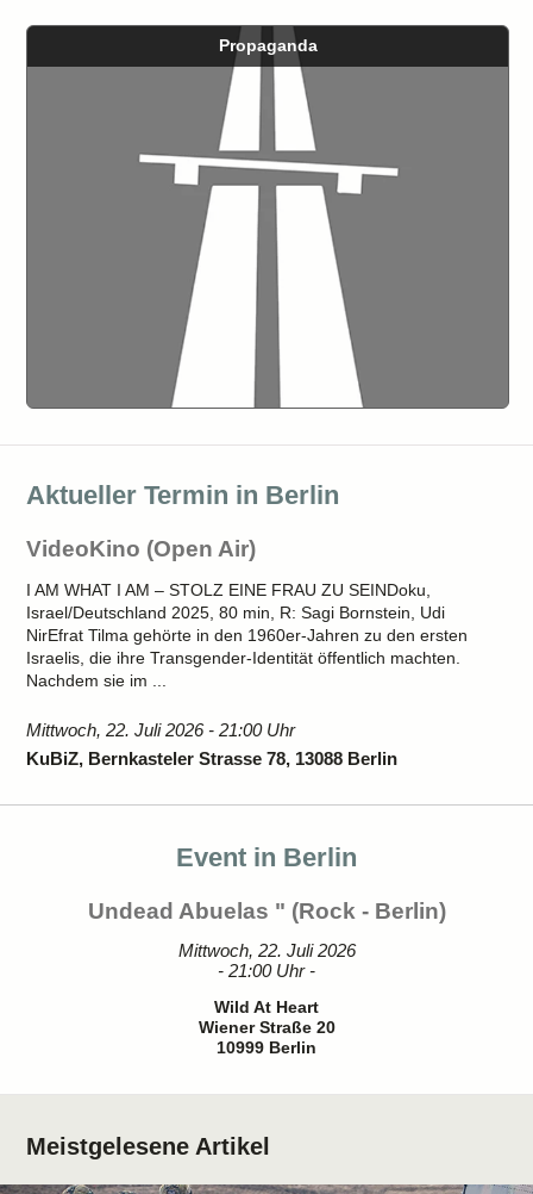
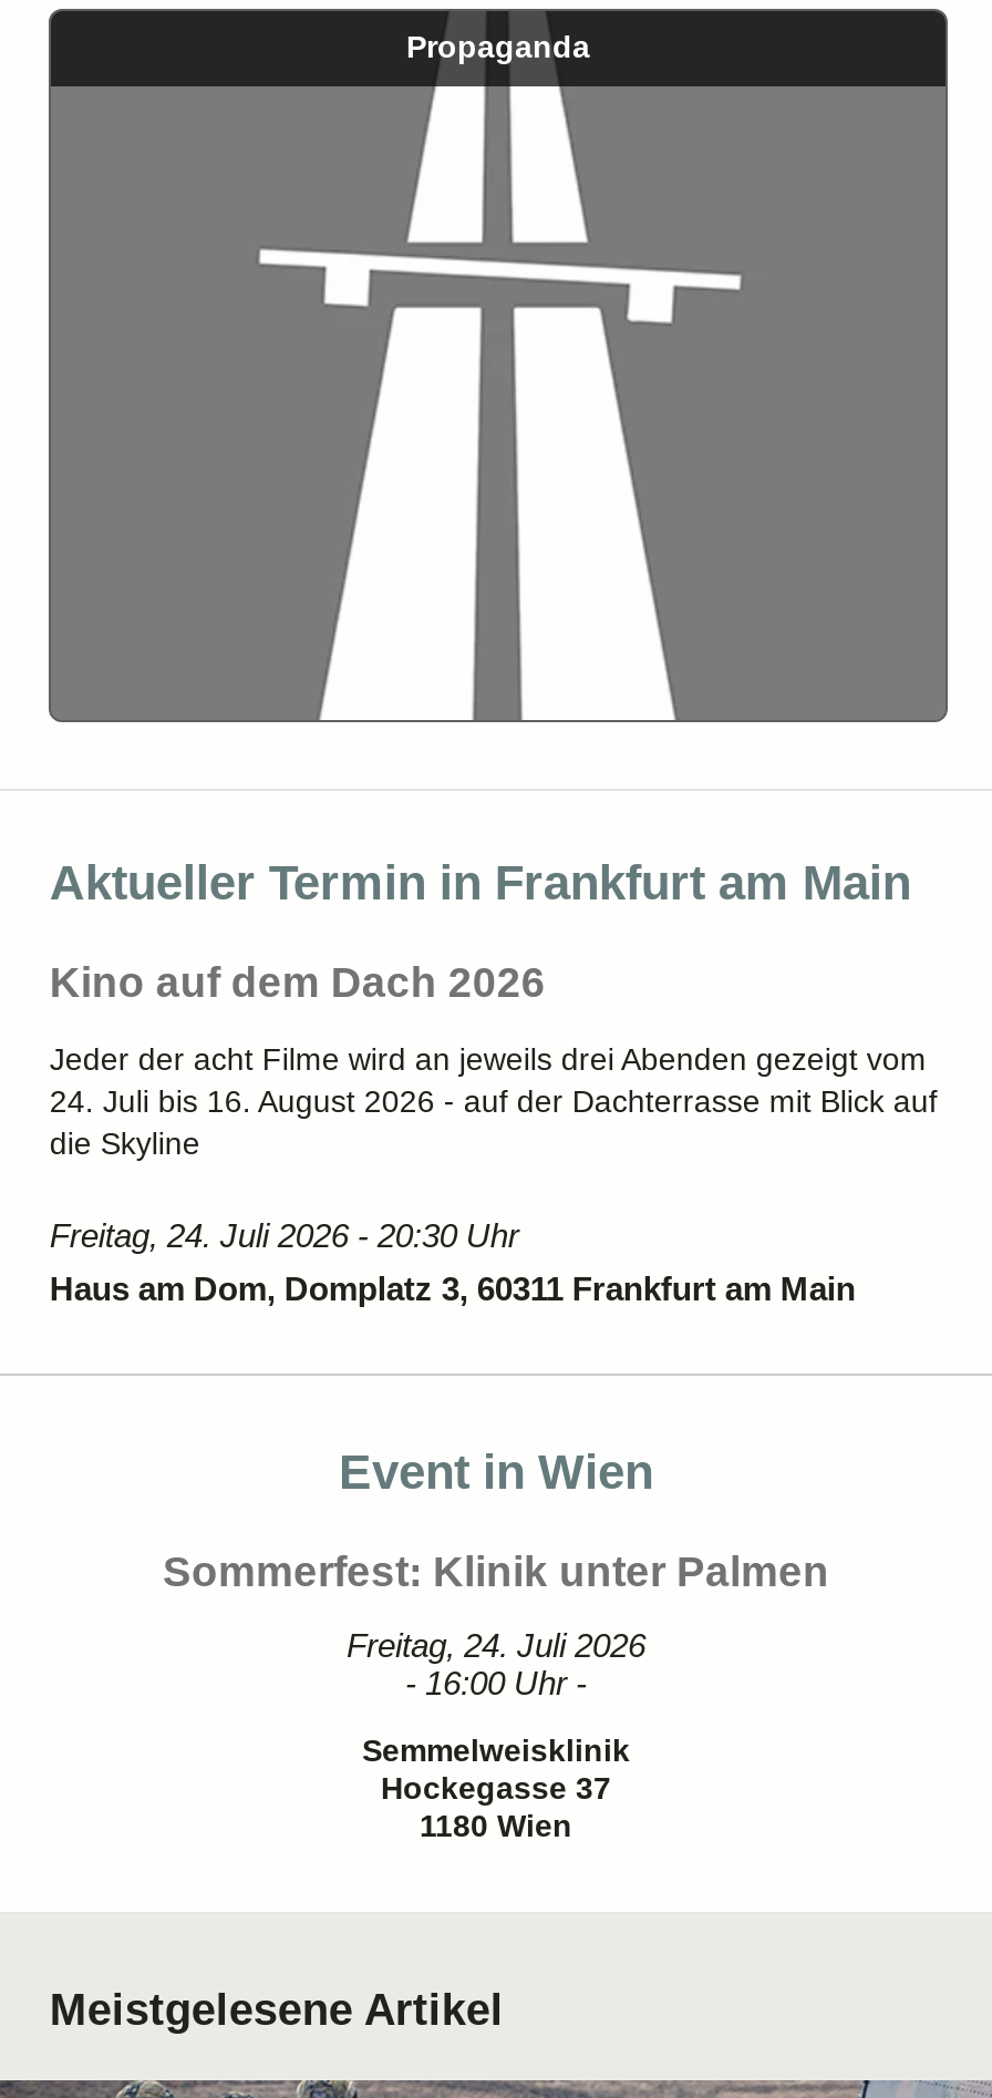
[27,480,340,510] Aktueller Termin in Berlin -> [50,855,911,911] Aktueller Termin in Frankfurt am Main
[27,536,256,561] VideoKino (Open Air) -> [50,959,546,1006] Kino auf dem Dach 2026
[27,580,468,690] I AM WHAT I AM – STOLZ EINE FRAU ZU SEINDoku, | Israel/Deutschland 2025, 80 min, R: Sagi Bornstein, Udi | NirEfrat Tilma gehörte in den 1960er-Jahren zu den ersten | Israelis, die ihre Transgender-Identität öffentlich machten. | Nachdem sie im ... -> [50,1041,938,1161] Jeder der acht Filme wird an jeweils drei Abenden gezeigt vom | 24. Juli bis 16. August 2026 - auf der Dachterrasse mit Blick auf | die Skyline
[27,720,398,769] Mittwoch, 22. Juli 2026 - 21:00 Uhr | KuBiZ, Bernkasteler Strasse 78, 13088 Berlin -> [50,1216,856,1307] Freitag, 24. Juli 2026 - 20:30 Uhr | Haus am Dom, Domplatz 3, 60311 Frankfurt am Main
[176,842,357,872] Event in Berlin -> [339,1444,653,1500] Event in Wien
[87,898,446,924] Undead Abuelas " (Rock - Berlin) -> [163,1549,829,1595] Sommerfest: Klinik unter Palmen
[178,940,355,981] Mittwoch, 22. Juli 2026 | - 21:00 Uhr - -> [347,1626,645,1701] Freitag, 24. Juli 2026 | - 16:00 Uhr -
[198,997,335,1057] Wild At Heart | Wiener Straße 20 | 10999 Berlin -> [362,1732,630,1843] Semmelweisklinik | Hockegasse 37 | 1180 Wien

